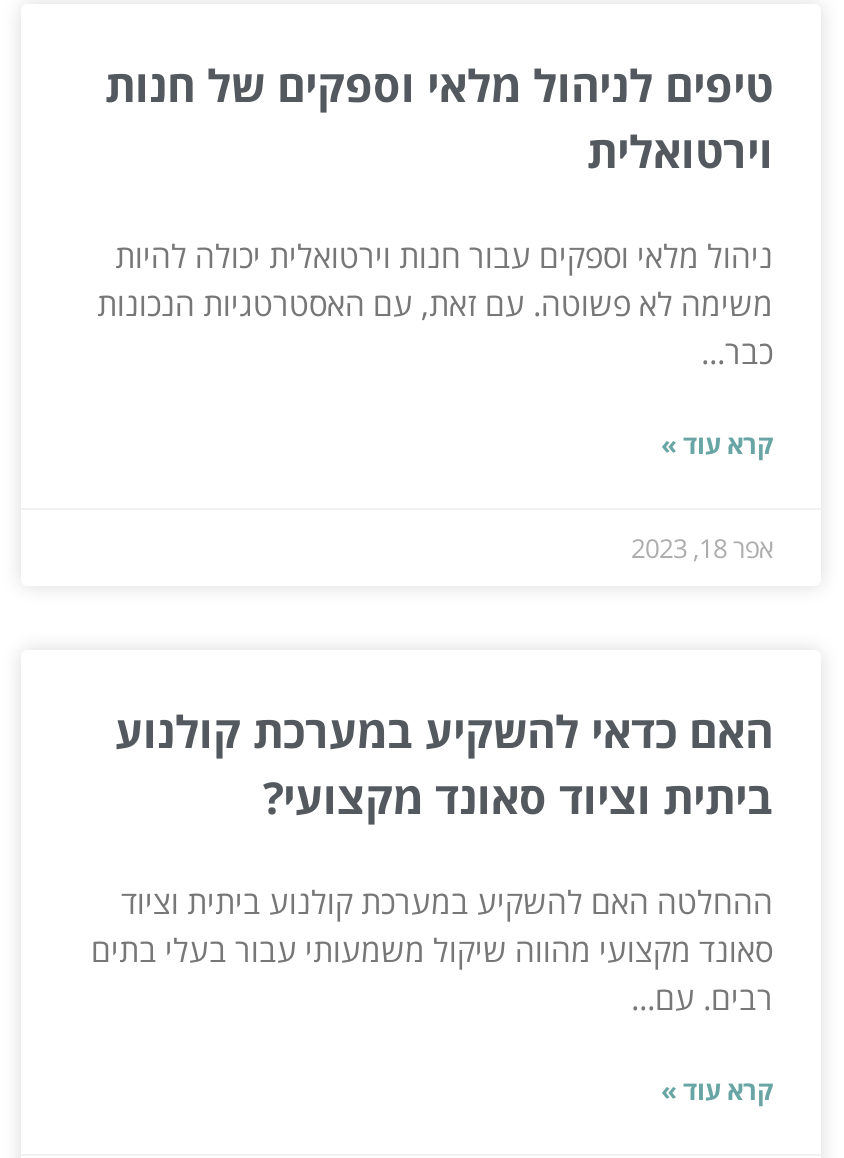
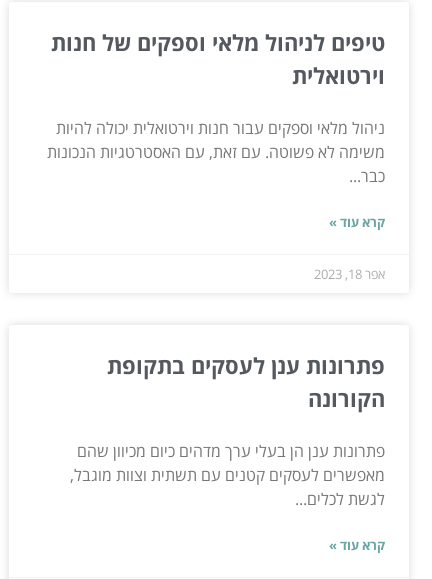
[115,700,773,826] האם כדאי להשקיע במערכת קולנוע | ביתית וציוד סאונד מקצועי? -> [107,350,385,413] פתרונות ענן לעסקים בתקופת | הקורונה
[91,880,773,1020] ההחלטה האם להשקיע במערכת קולנוע ביתית וציוד | סאונד מקצועי מהווה שיקול משמעותי עבור בעלי בתים | רבים. עם... -> [70,440,385,510] פתרונות ענן הן בעלי ערך מדהים כיום מכיוון שהם | מאפשרים לעסקים קטנים עם תשתית וצוות מוגבל, | לגשת לכלים...

